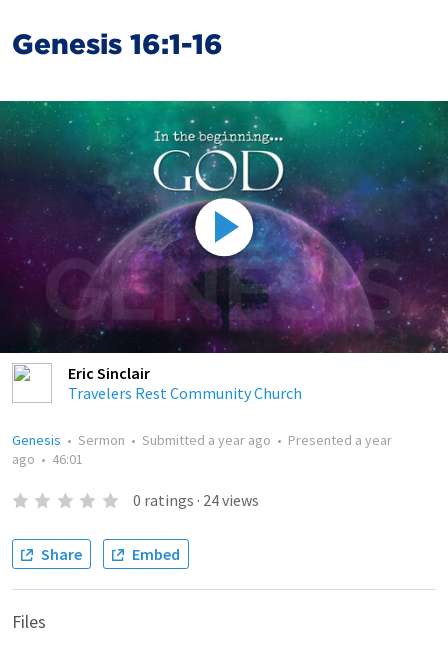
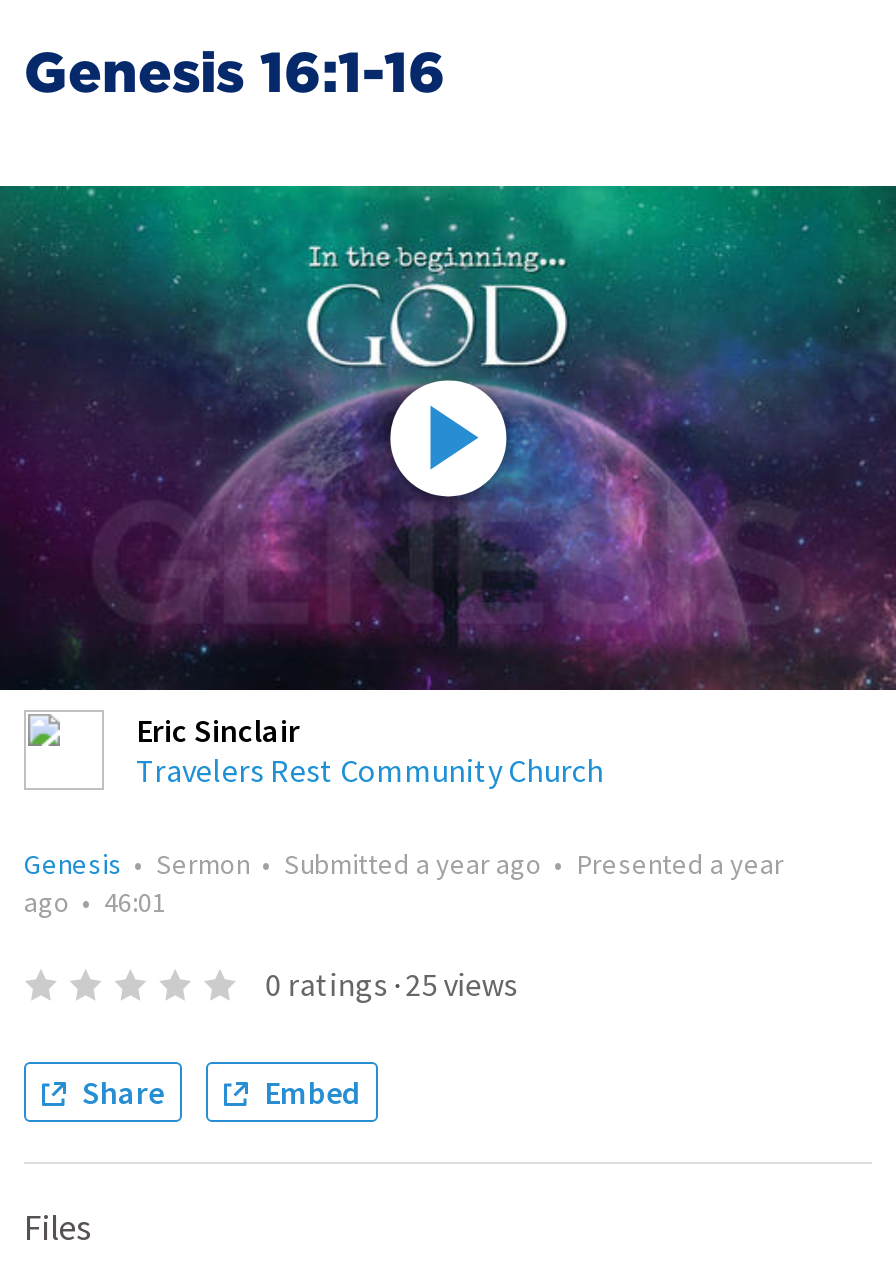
[133,490,259,510] 0 ratings · 24 views -> [265,964,517,1004] 0 ratings · 25 views

